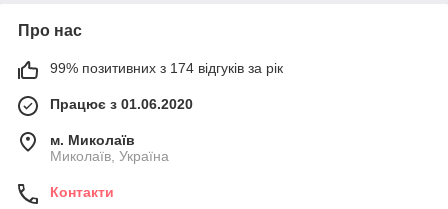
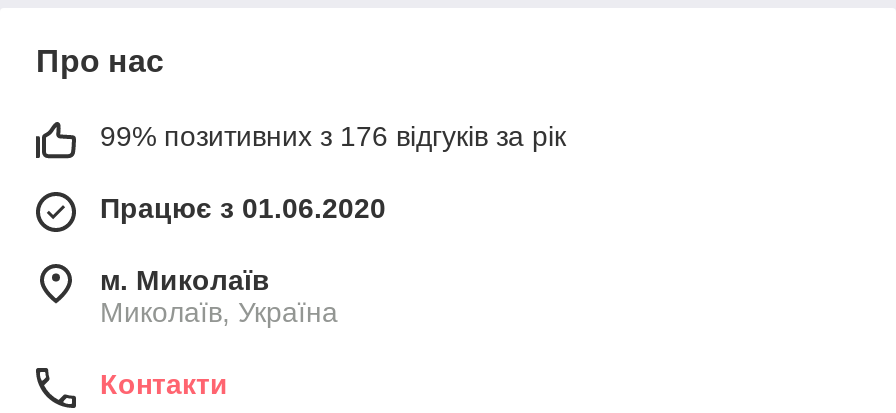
[50,60,283,76] 99% позитивних з 174 відгуків за рік -> [100,119,566,151] 99% позитивних з 176 відгуків за рік

